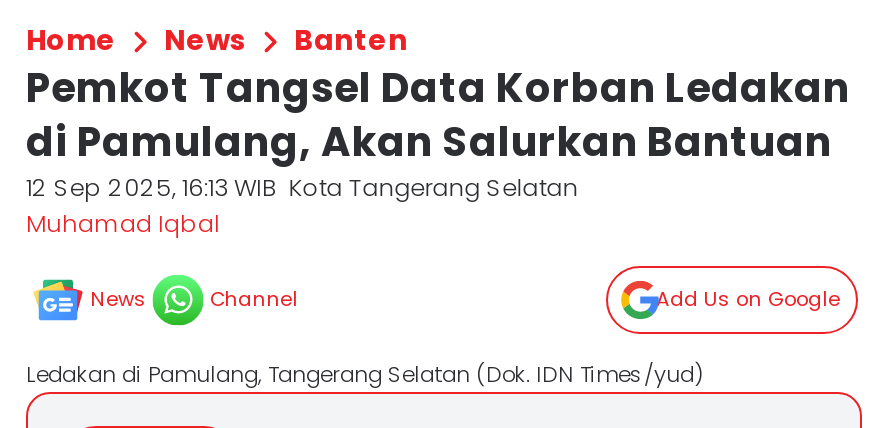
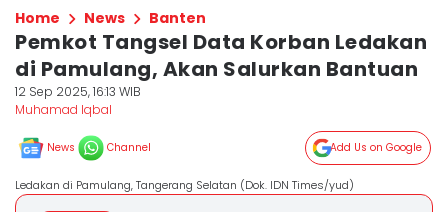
[26,170,578,204] 12 Sep 2025, 16:13 WIB Kota Tangerang Selatan -> [15,83,141,100] 12 Sep 2025, 16:13 WIB

